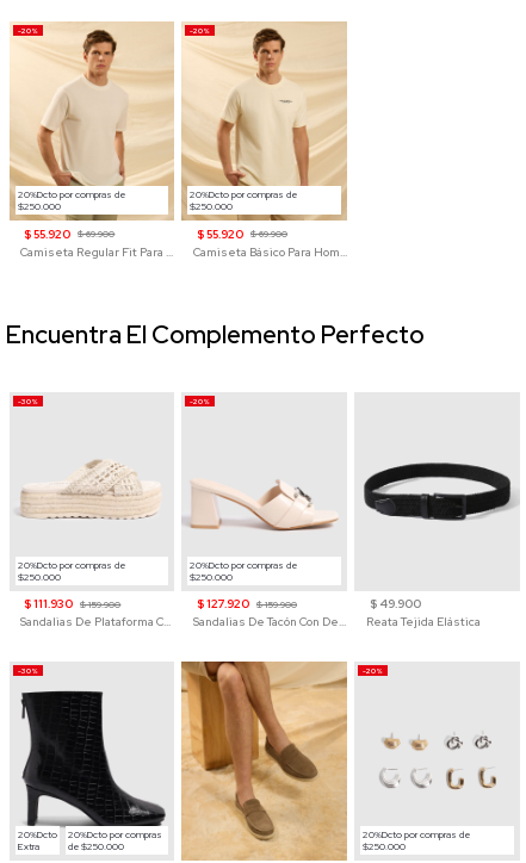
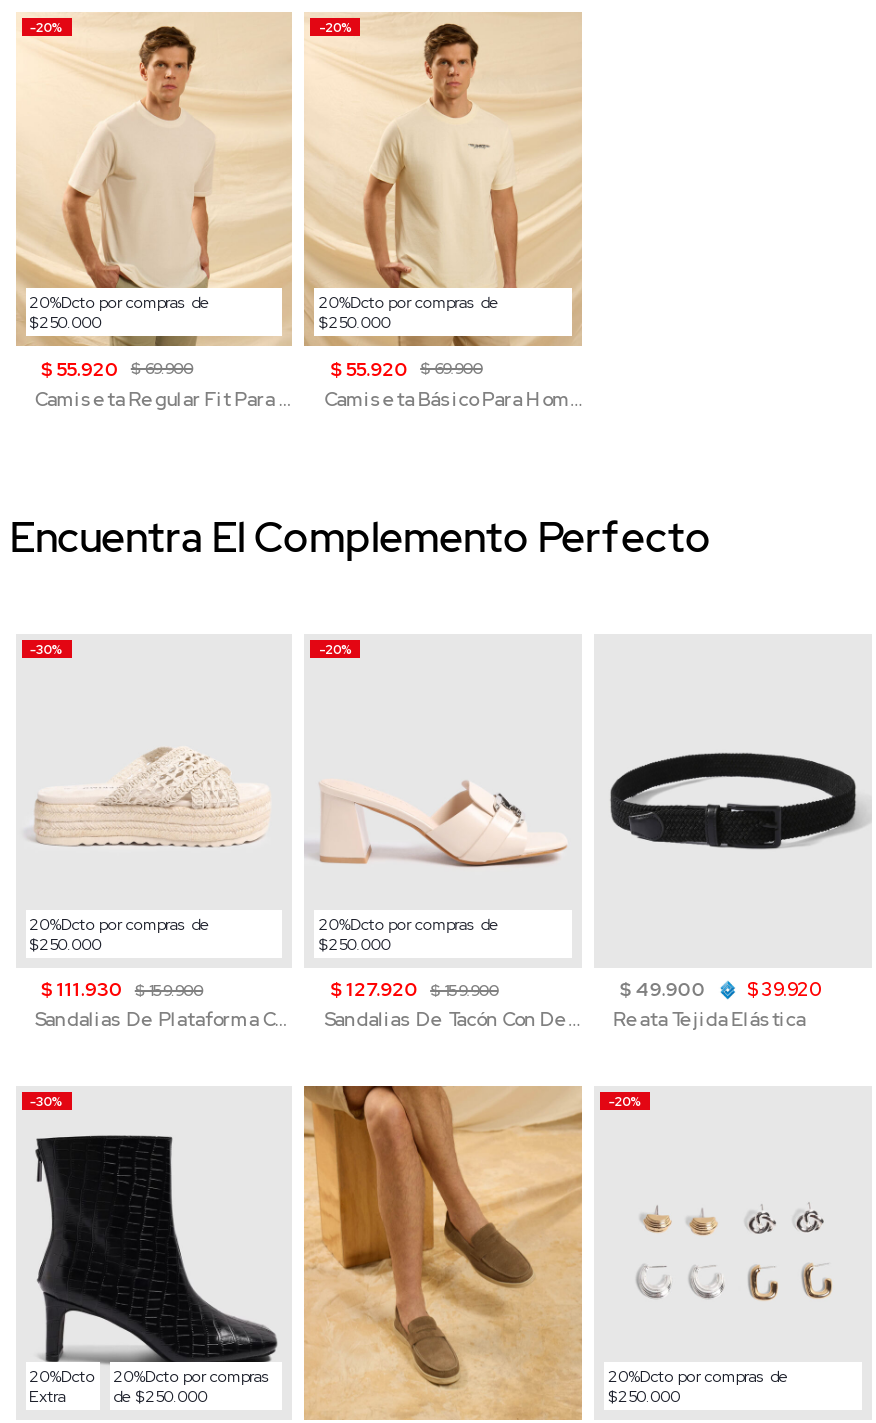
none -> [747,977,821,1003] $ 39.920

